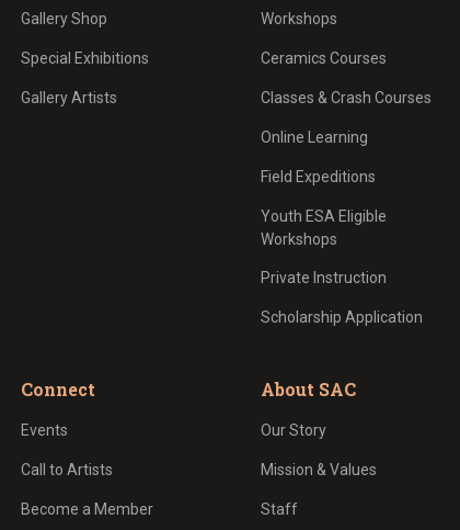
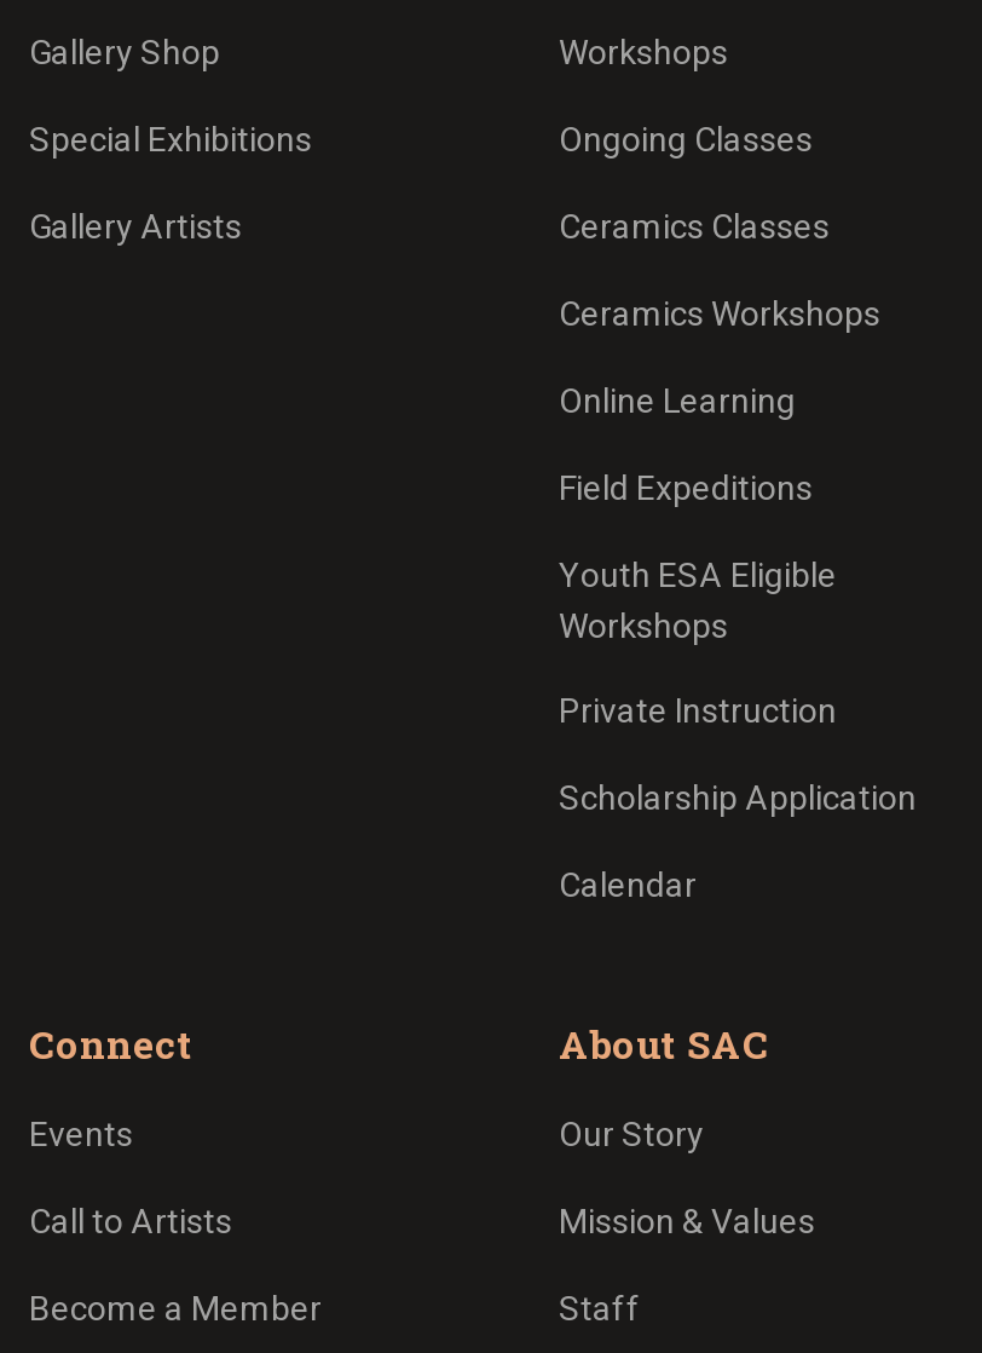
[261,49,432,106] Ceramics Courses | Classes & Crash Courses -> [559,120,880,333] Ongoing Classes | Ceramics Classes | Ceramics Workshops
none -> [559,865,697,904] Calendar

